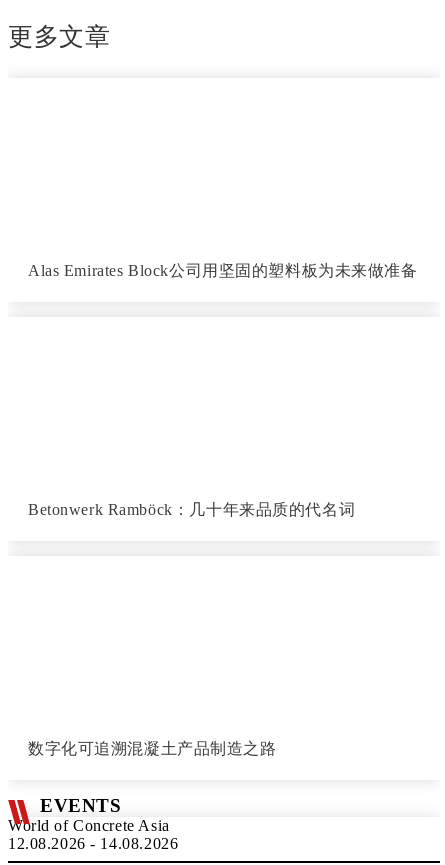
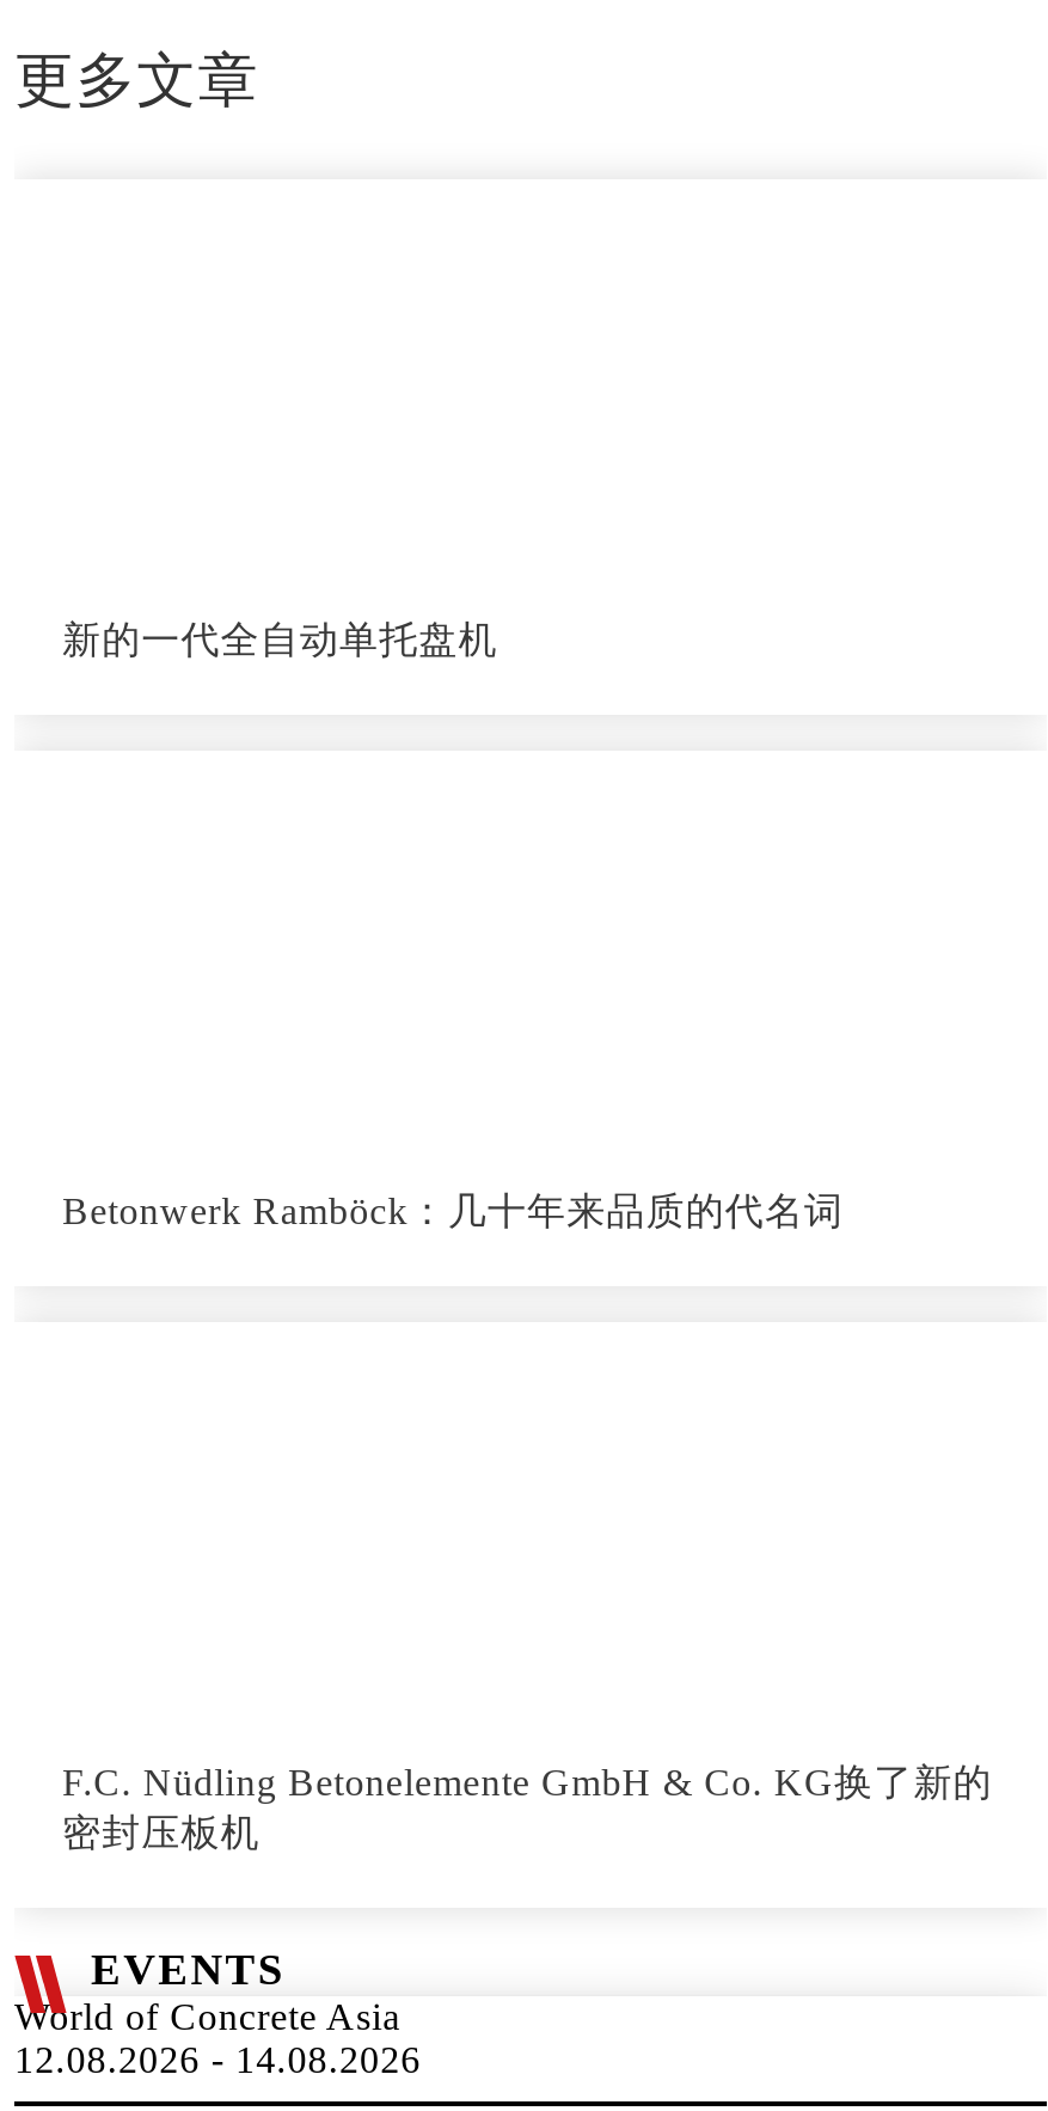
[28,262,418,279] Alas Emirates Block公司用坚固的塑料板为未来做准备 -> [62,619,498,660] 新的一代全自动单托盘机
[28,740,277,757] 数字化可追溯混凝土产品制造之路 -> [62,1762,993,1853] F.C. Nüdling Betonelemente GmbH & Co. KG换了新的 | 密封压板机

